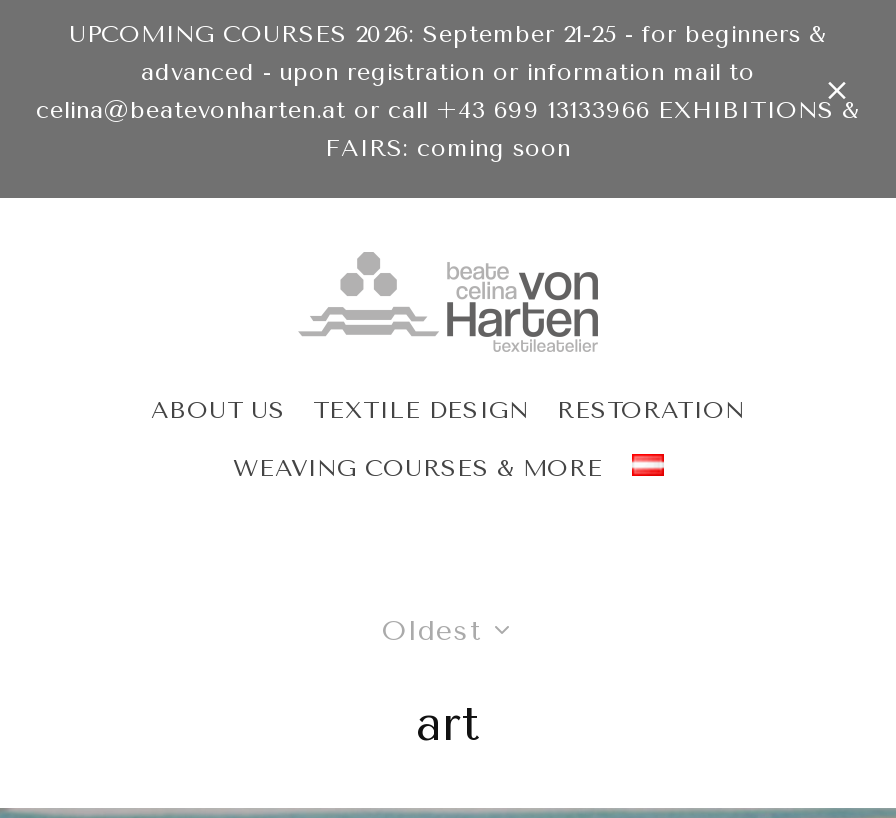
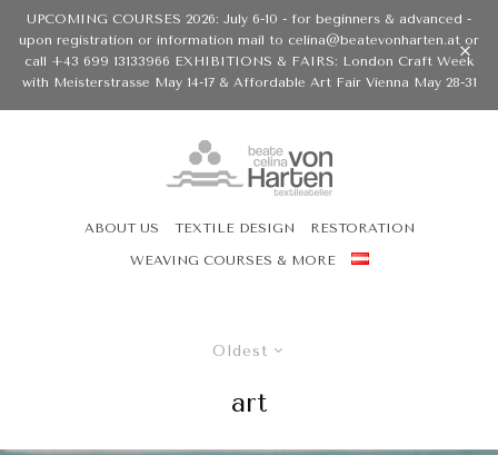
[36,20,860,162] UPCOMING COURSES 2026: September 21-25 - for beginners & | advanced - upon registration or information mail to | celina@beatevonharten.at or call +43 699 13133966 EXHIBITIONS & | FAIRS: coming soon -> [19,11,479,90] UPCOMING COURSES 2026: July 6-10 - for beginners & advanced - | upon registration or information mail to celina@beatevonharten.at or | call +43 699 13133966 EXHIBITIONS & FAIRS: London Craft Week | with Meisterstrasse May 14-17 & Affordable Art Fair Vienna May 28-31

